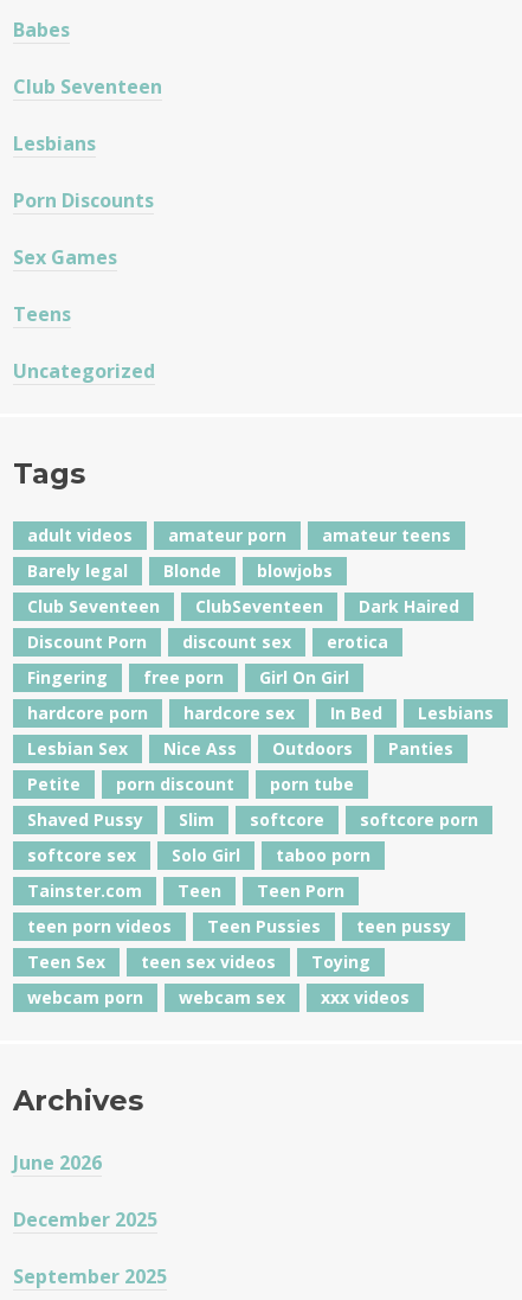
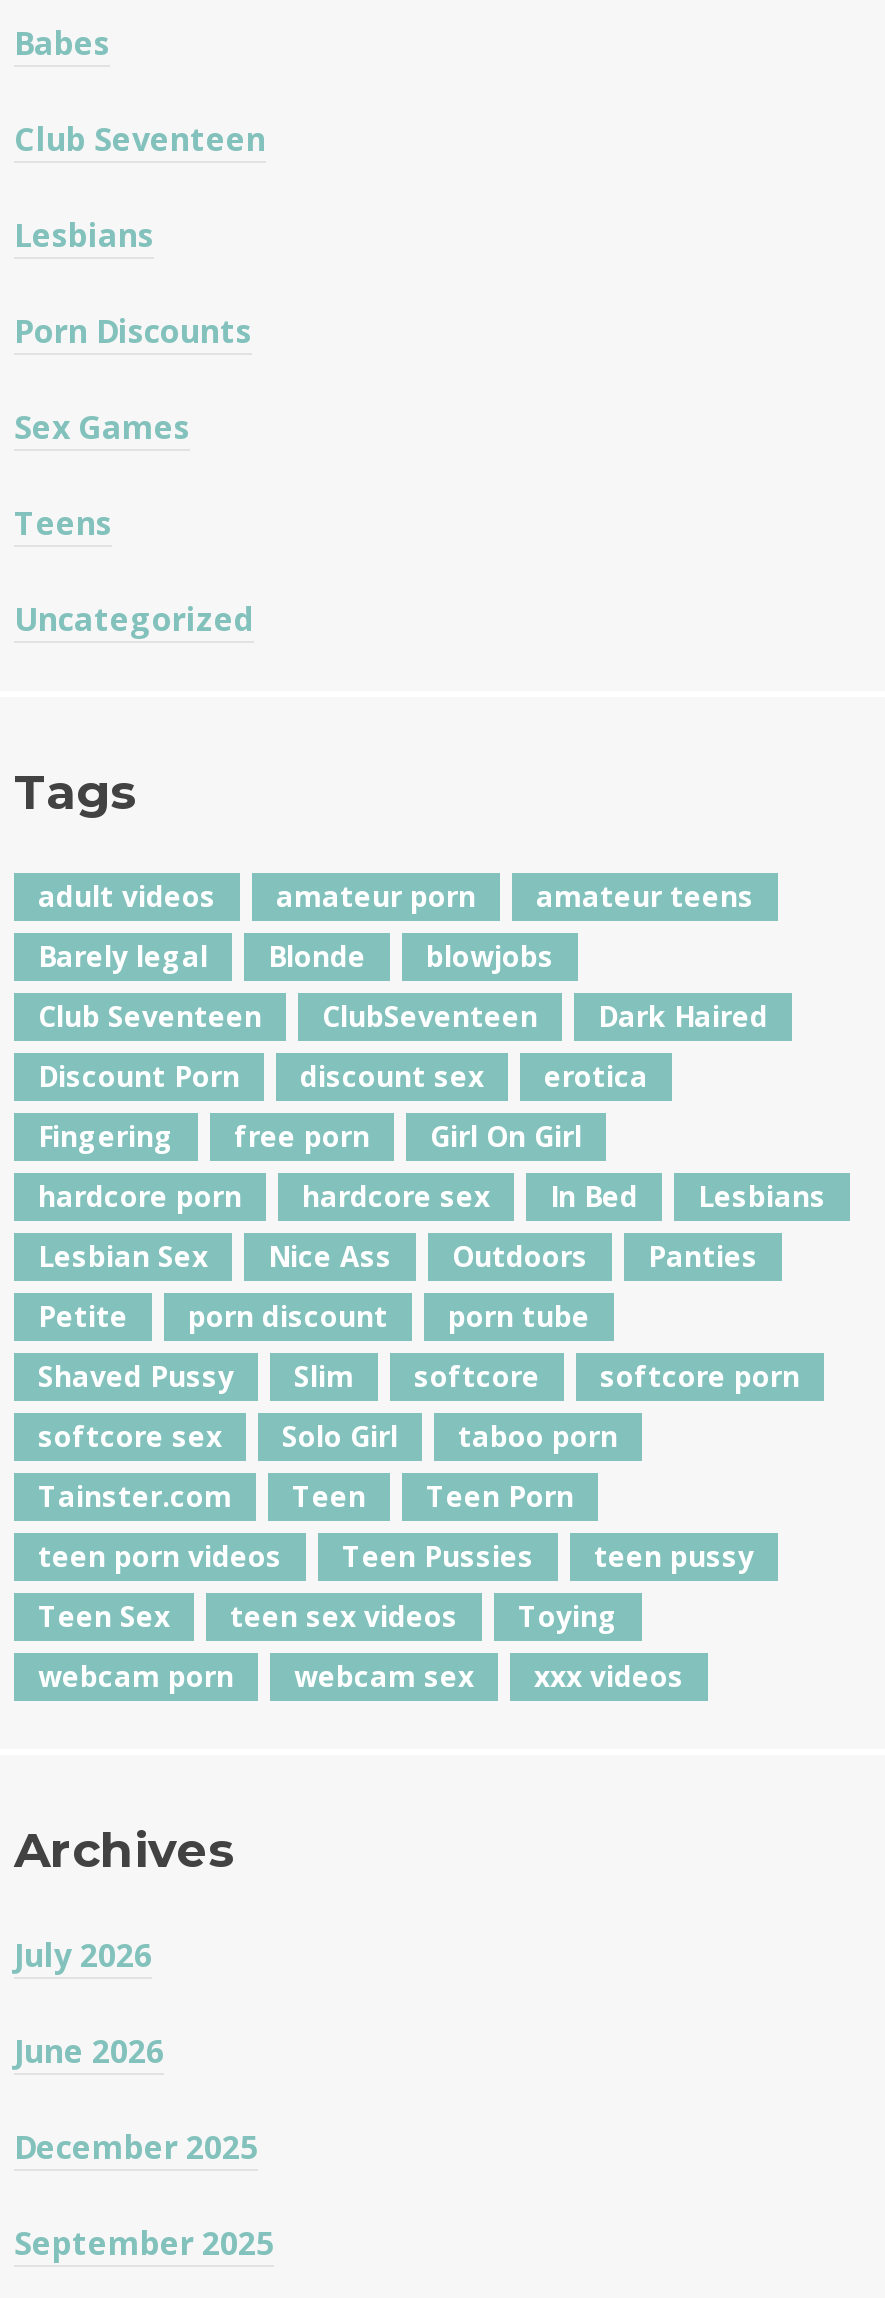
none -> [14,1932,152,1976] July 2026

